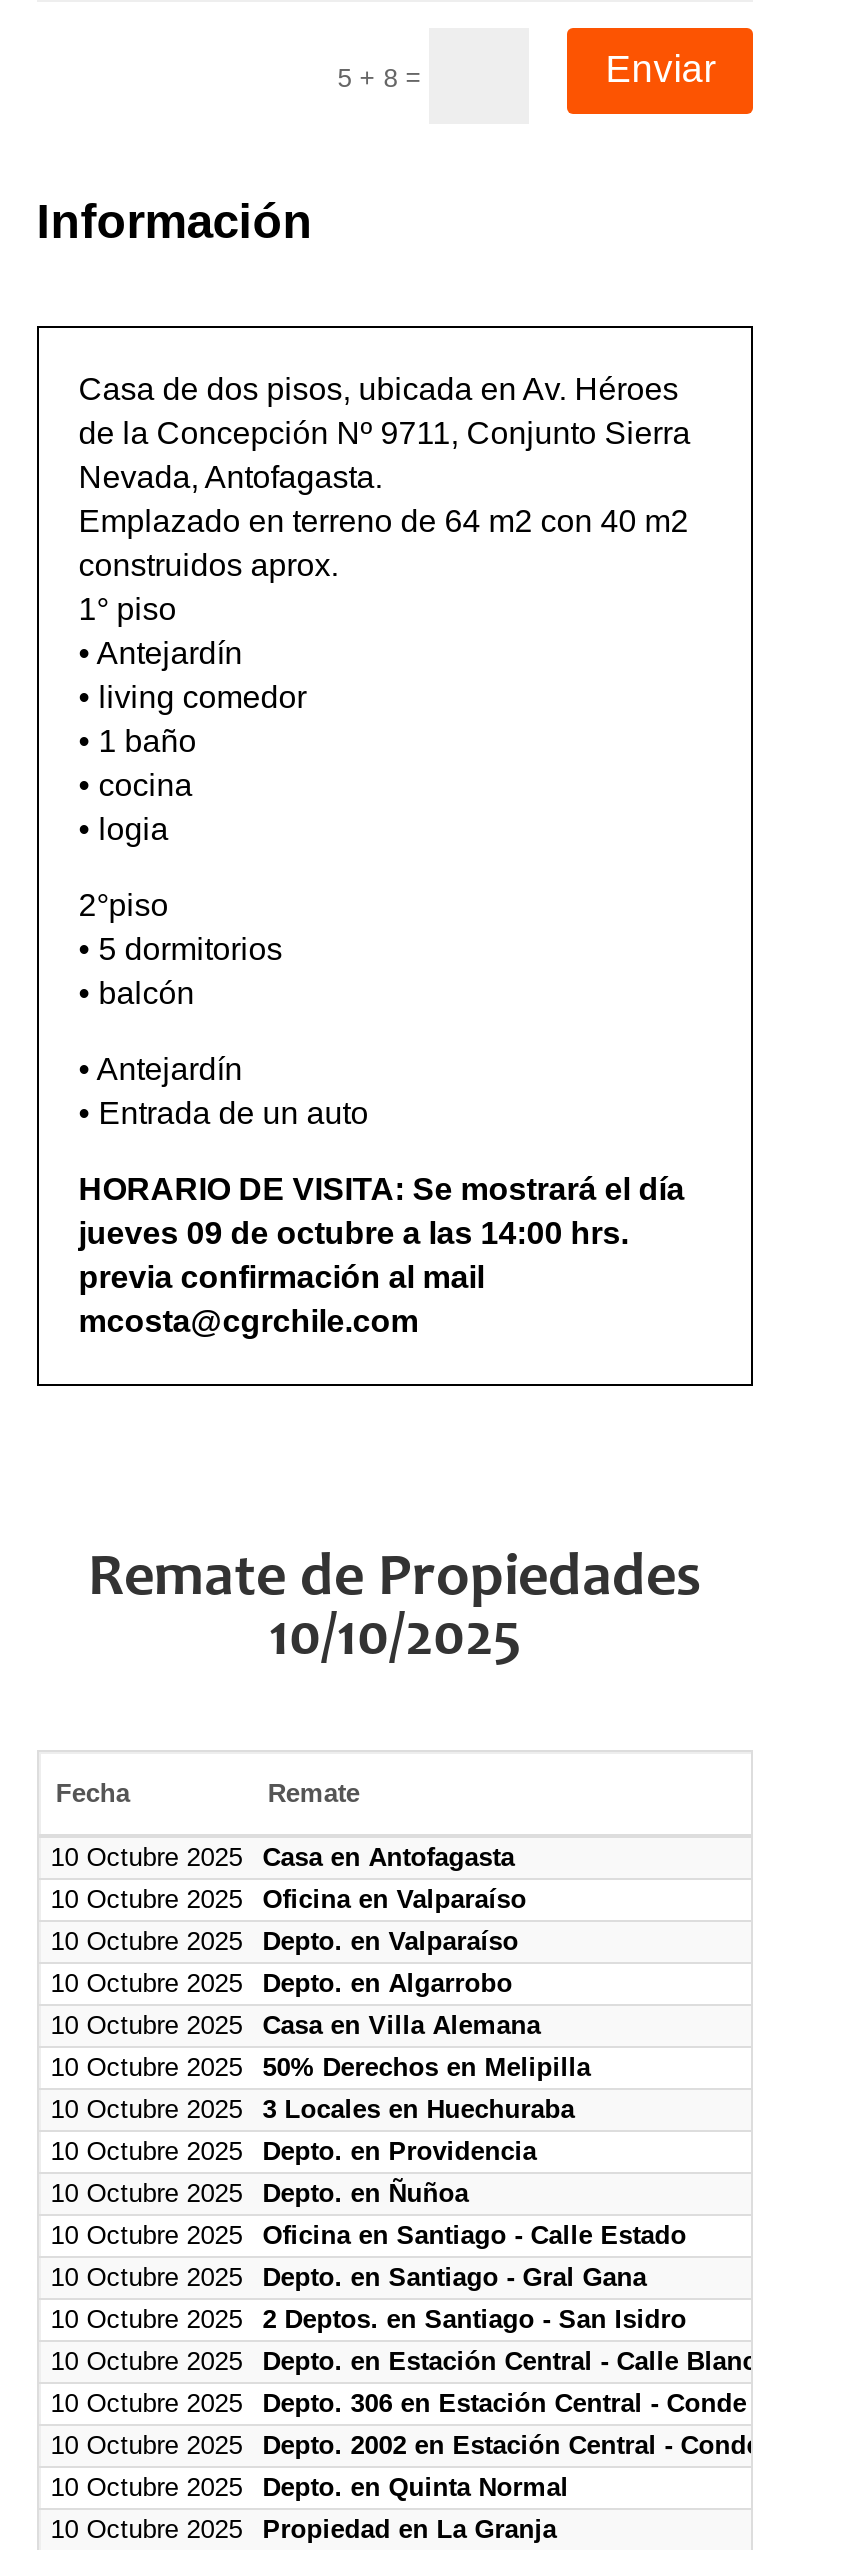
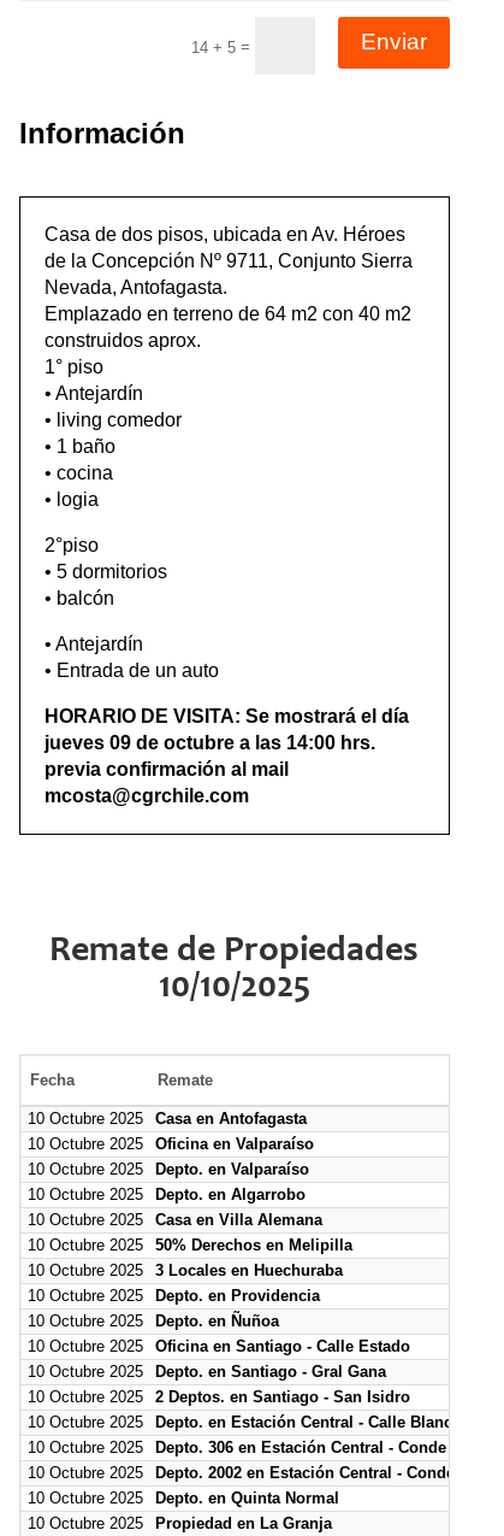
[337,62,429,93] 5 + 8 = -> [191,37,255,56] 14 + 5 =

